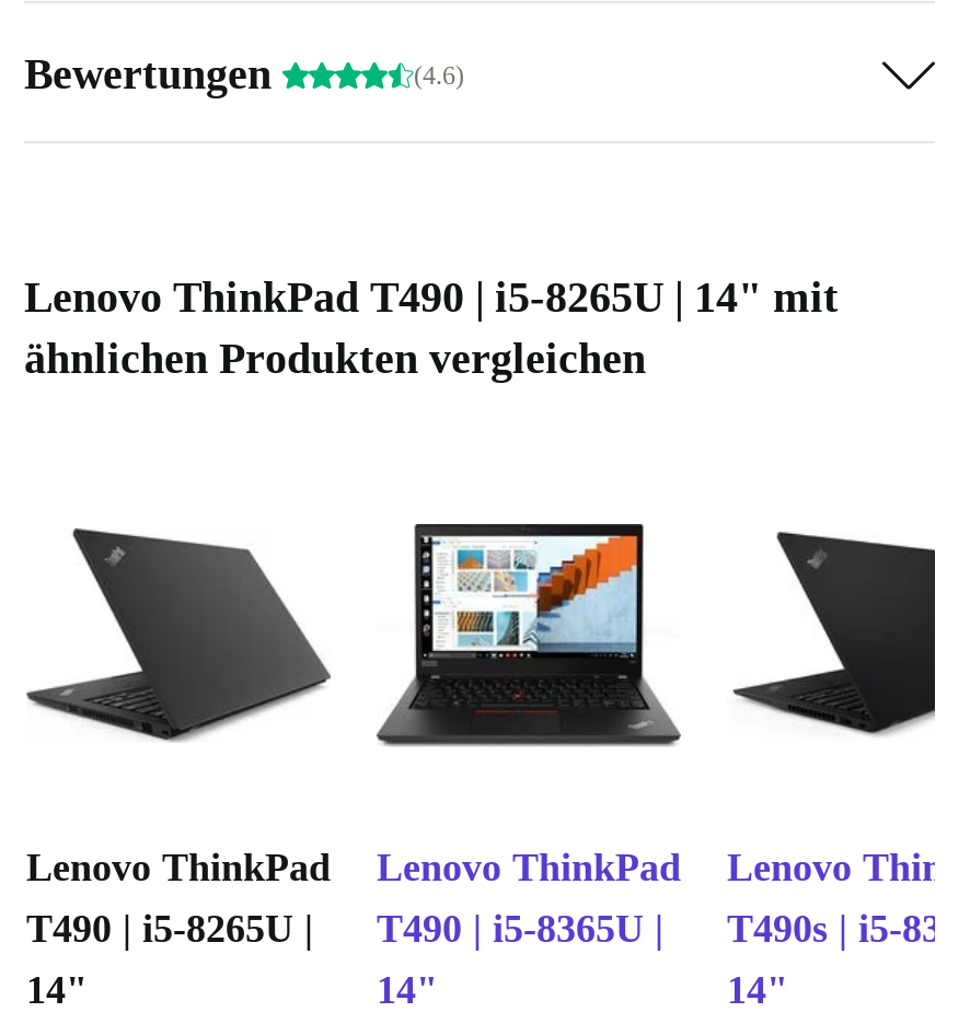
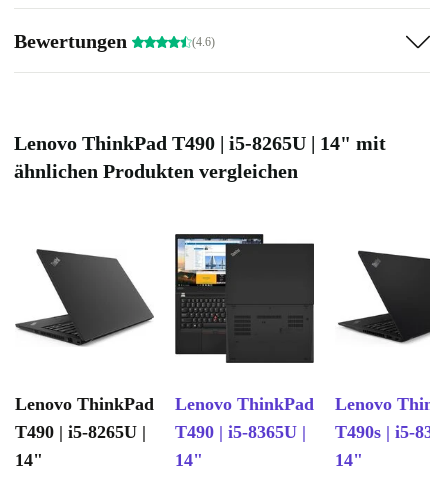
[377,496,681,778] [image] -> [174,233,315,364] [image]

